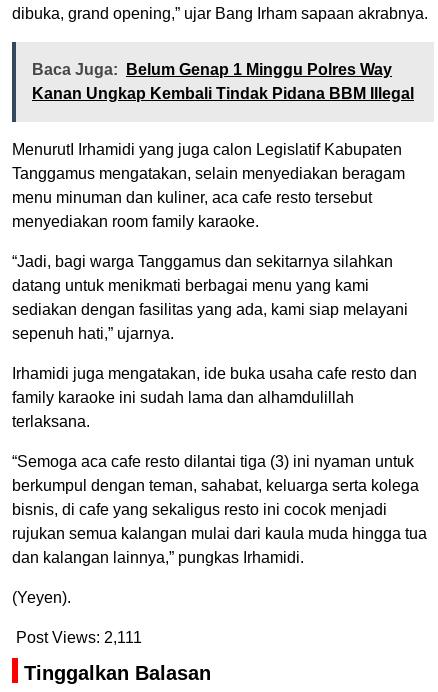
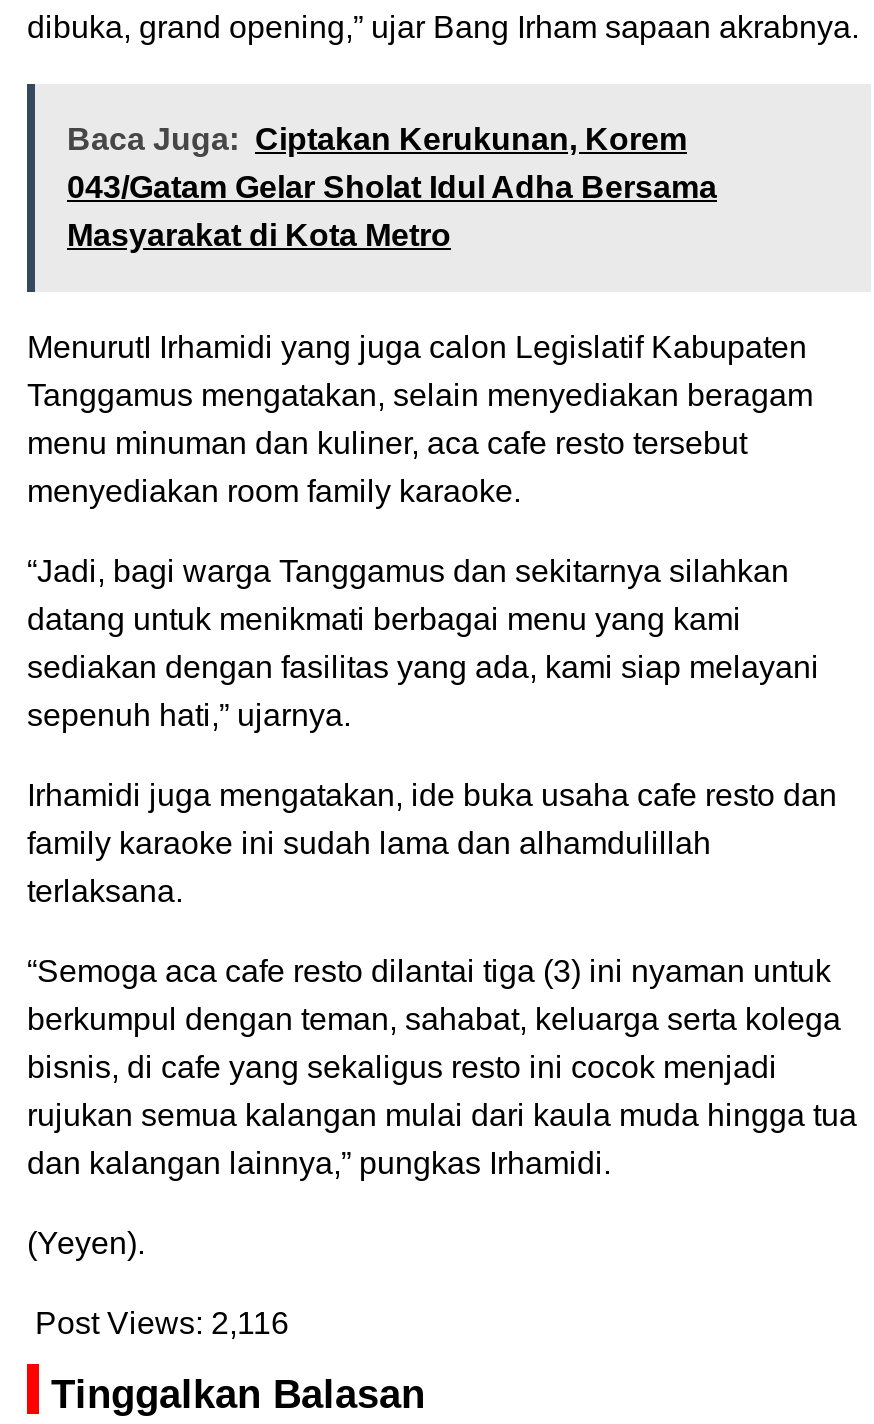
[32,61,414,102] Baca Juga: Belum Genap 1 Minggu Polres Way | Kanan Ungkap Kembali Tindak Pidana BBM Illegal -> [67,122,717,252] Baca Juga: Ciptakan Kerukunan, Korem | 043/Gatam Gelar Sholat Idul Adha Bersama | Masyarakat di Kota Metro
[16,629,142,646] Post Views: 2,111 -> [35,1306,289,1340] Post Views: 2,116

